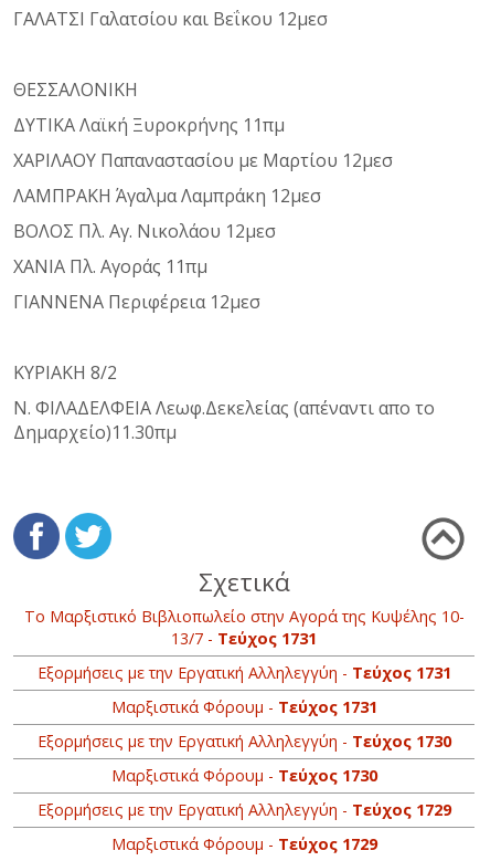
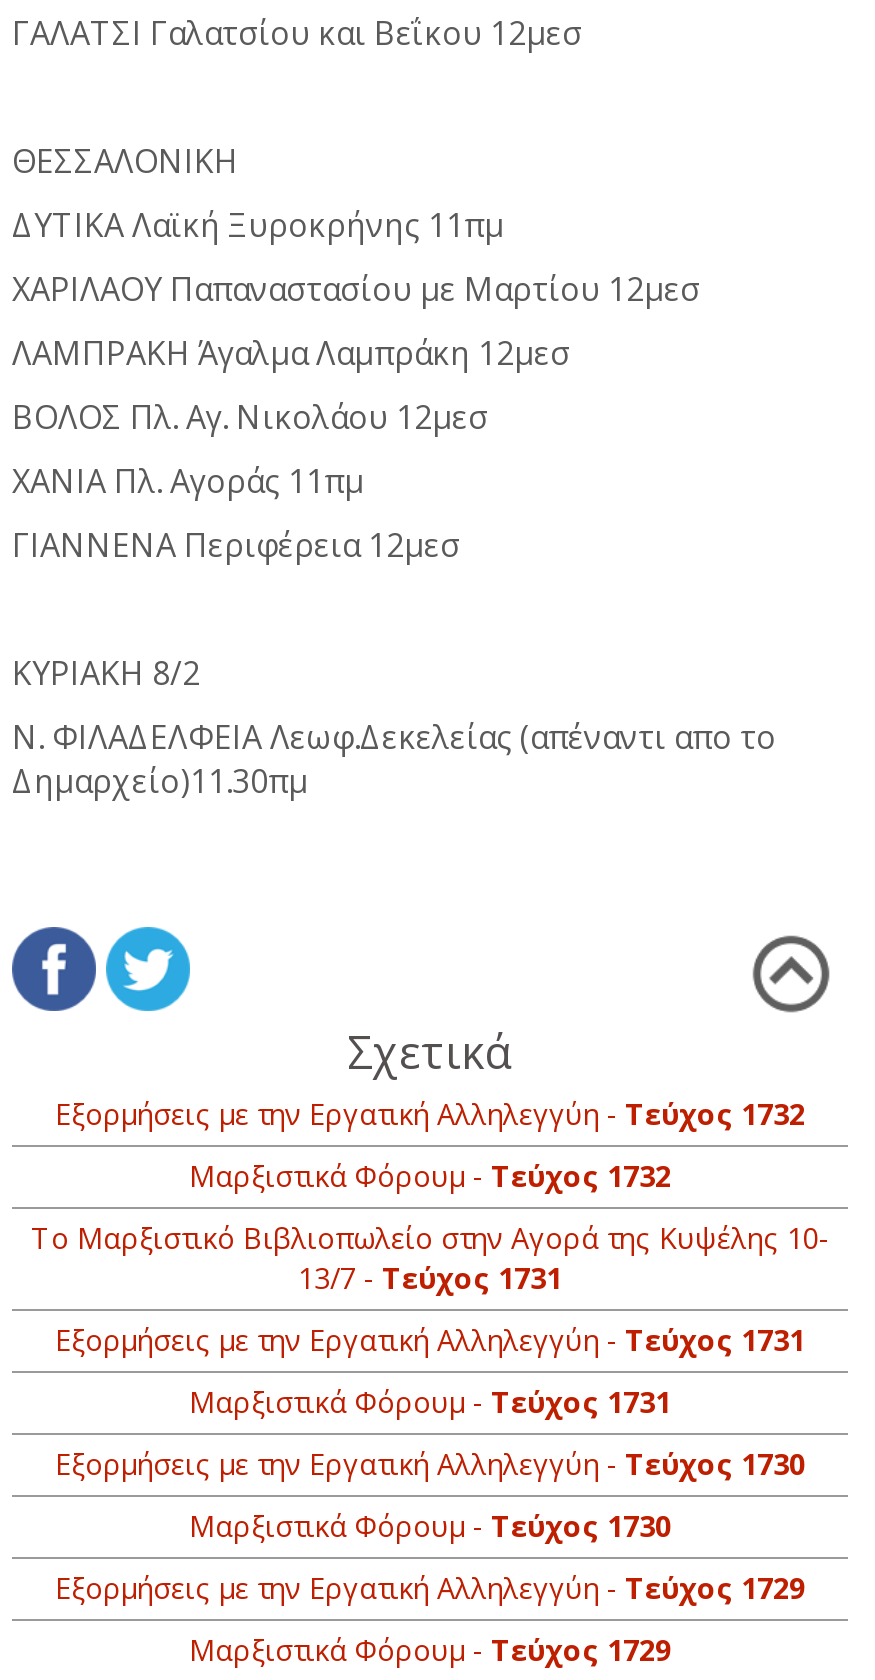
none -> [55,1094,805,1194] Εξορμήσεις με την Εργατική Αλληλεγγύη - Τεύχος 1732 | Μαρξιστικά Φόρουμ - Τεύχος 1732

